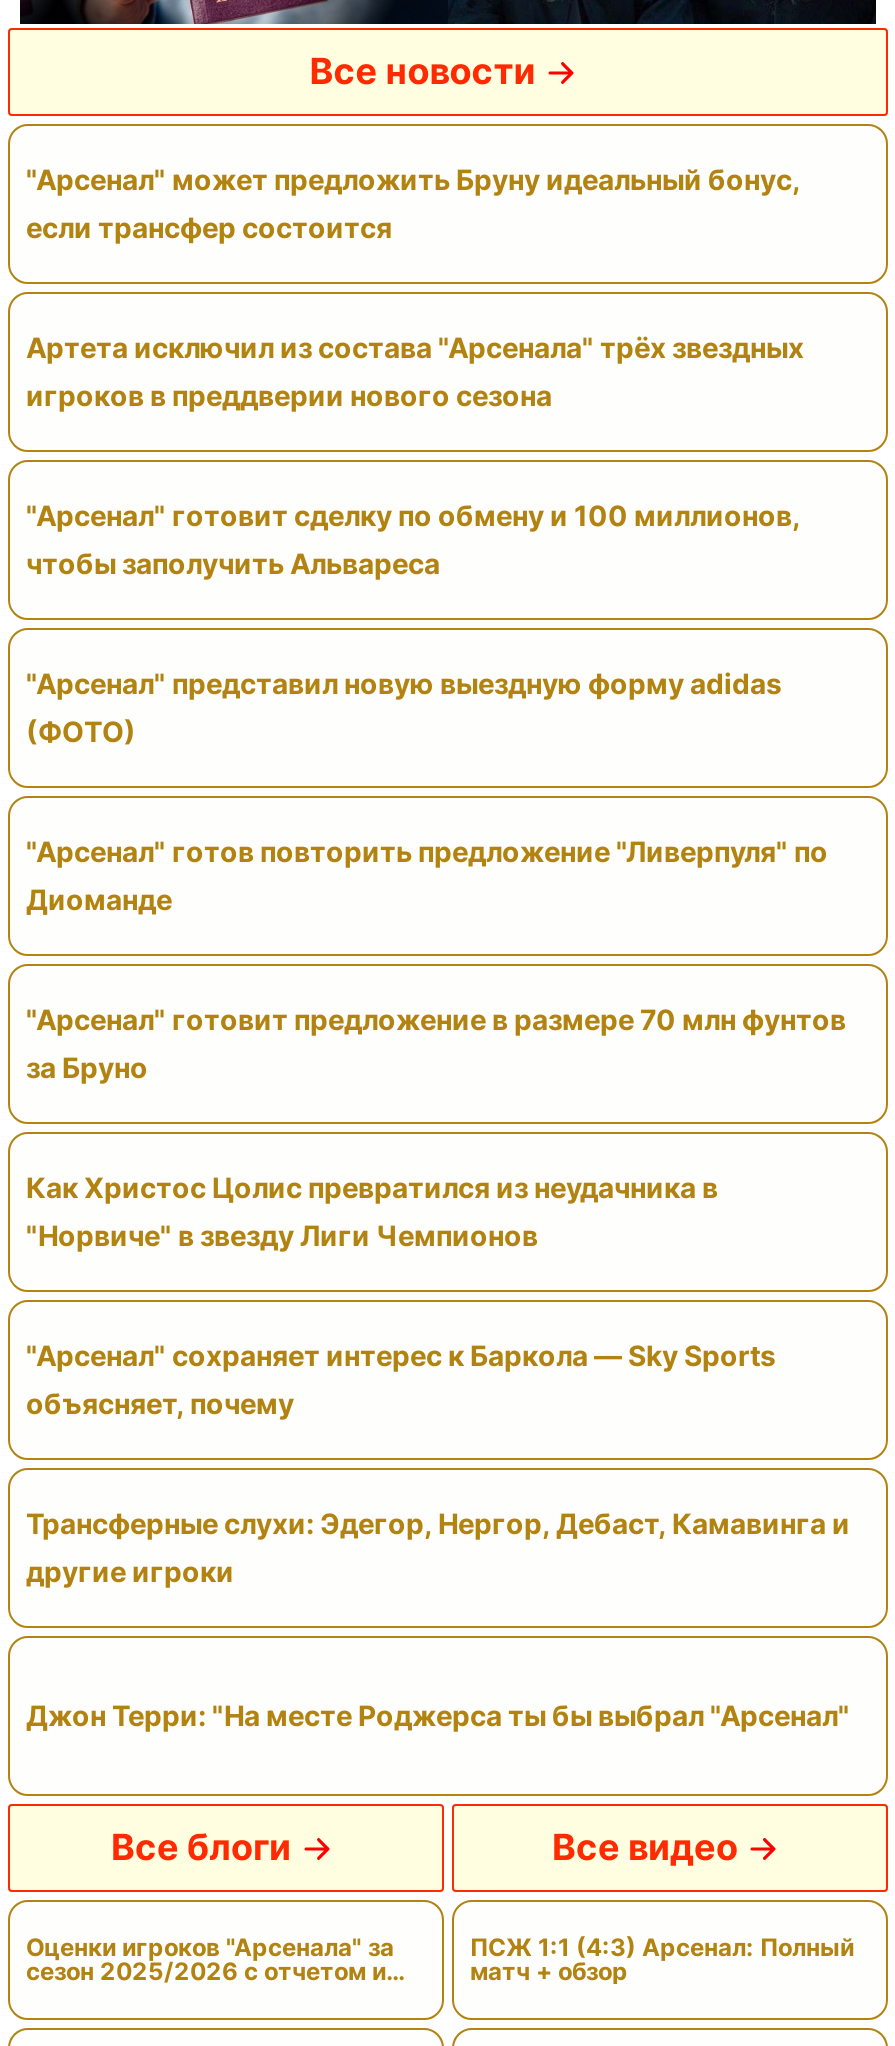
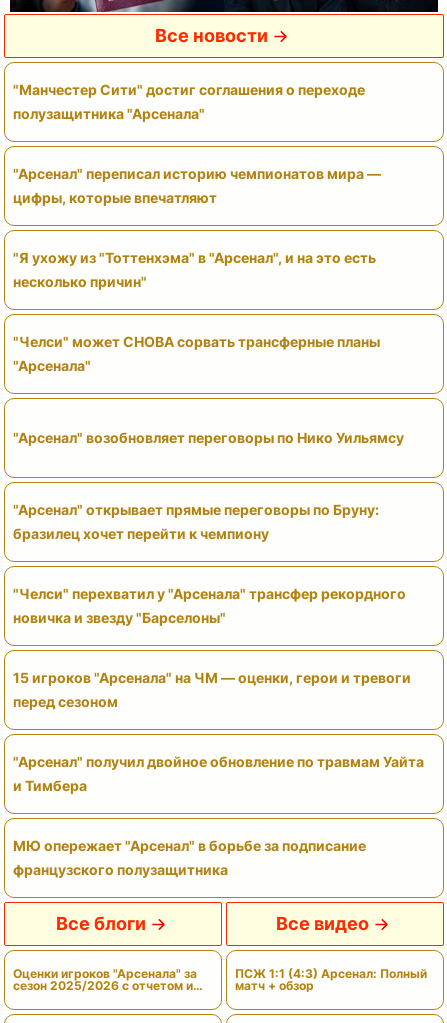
[26,162,800,244] "Арсенал" может предложить Бруну идеальный бонус, | если трансфер состоится -> [13,81,365,122] "Манчестер Сити" достиг соглашения о переходе | полузащитника "Арсенала"
[26,330,804,412] Артета исключил из состава "Арсенала" трёх звездных | игроков в преддверии нового сезона -> [13,165,381,206] "Арсенал" переписал историю чемпионатов мира — | цифры, которые впечатляют
[26,498,800,580] "Арсенал" готовит сделку по обмену и 100 миллионов, | чтобы заполучить Альвареса -> [13,249,376,290] "Я ухожу из "Тоттенхэма" в "Арсенал", и на это есть | несколько причин"
[26,666,782,748] "Арсенал" представил новую выездную форму adidas | (ФОТО) -> [13,333,380,374] "Челси" может СНОВА сорвать трансферные планы | "Арсенала"
[26,834,828,916] "Арсенал" готов повторить предложение "Ливерпуля" по | Диоманде -> [13,429,404,446] "Арсенал" возобновляет переговоры по Нико Уильямсу
[26,1002,846,1084] "Арсенал" готовит предложение в размере 70 млн фунтов | за Бруно -> [13,501,379,542] "Арсенал" открывает прямые переговоры по Бруну: | бразилец хочет перейти к чемпиону
[26,1170,718,1252] Как Христос Цолис превратился из неудачника в | "Норвиче" в звезду Лиги Чемпионов -> [13,585,406,626] "Челси" перехватил у "Арсенала" трансфер рекордного | новичка и звезду "Барселоны"
[26,1338,776,1420] "Арсенал" сохраняет интерес к Баркола — Sky Sports | объясняет, почему -> [13,669,411,710] 15 игроков "Арсенала" на ЧМ — оценки, герои и тревоги | перед сезоном
[26,1506,850,1588] Трансферные слухи: Эдегор, Нергор, Дебаст, Камавинга и | другие игроки -> [13,753,424,794] "Арсенал" получил двойное обновление по травмам Уайта | и Тимбера
[26,1698,850,1732] Джон Терри: "На месте Роджерса ты бы выбрал "Арсенал" -> [13,837,366,878] МЮ опережает "Арсенал" в борьбе за подписание | французского полузащитника

